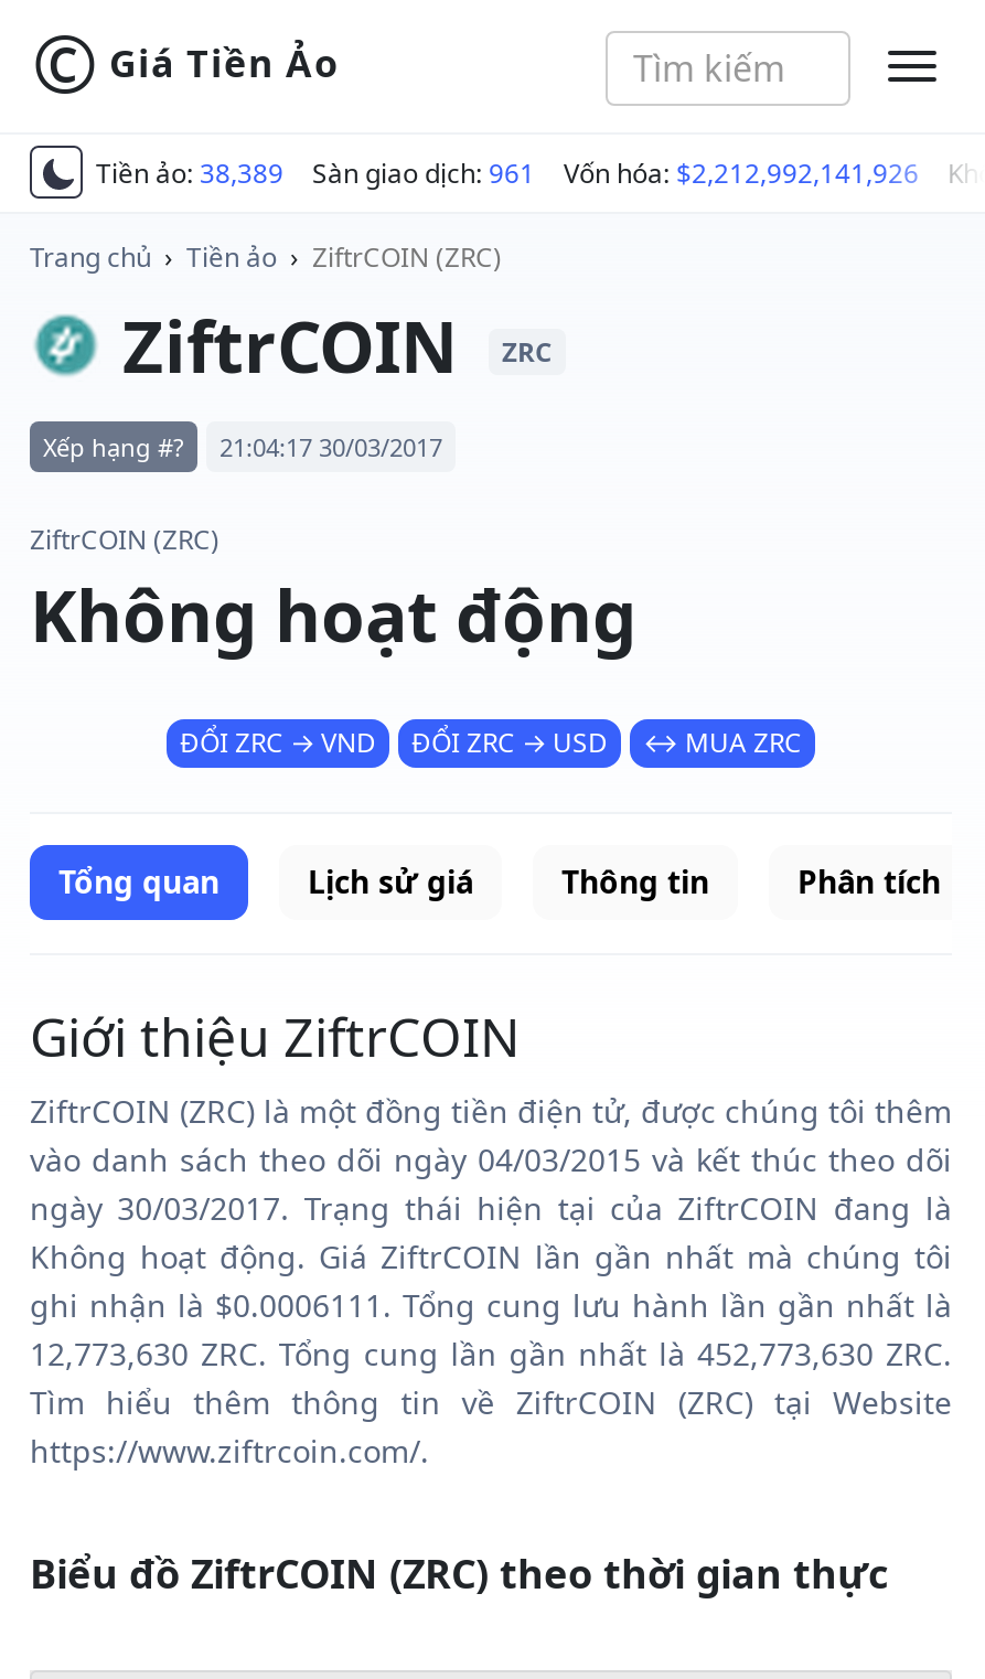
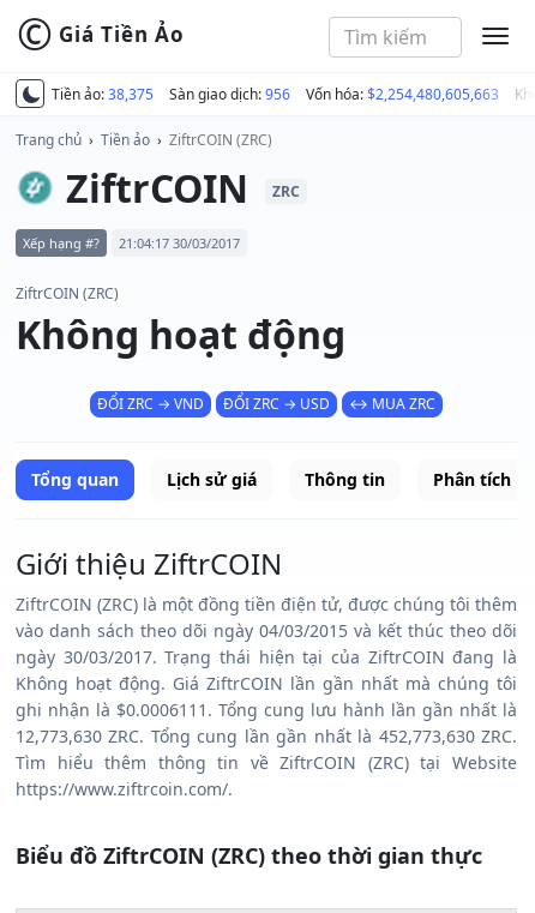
[96,154,283,192] Tiền ảo: 38,389 -> [52,84,154,104] Tiền ảo: 38,375
[312,154,535,192] Sàn giao dịch: 961 -> [169,84,290,104] Sàn giao dịch: 956
[564,154,919,192] Vốn hóa: $2,212,992,141,926 -> [306,84,499,104] Vốn hóa: $2,254,480,605,663

